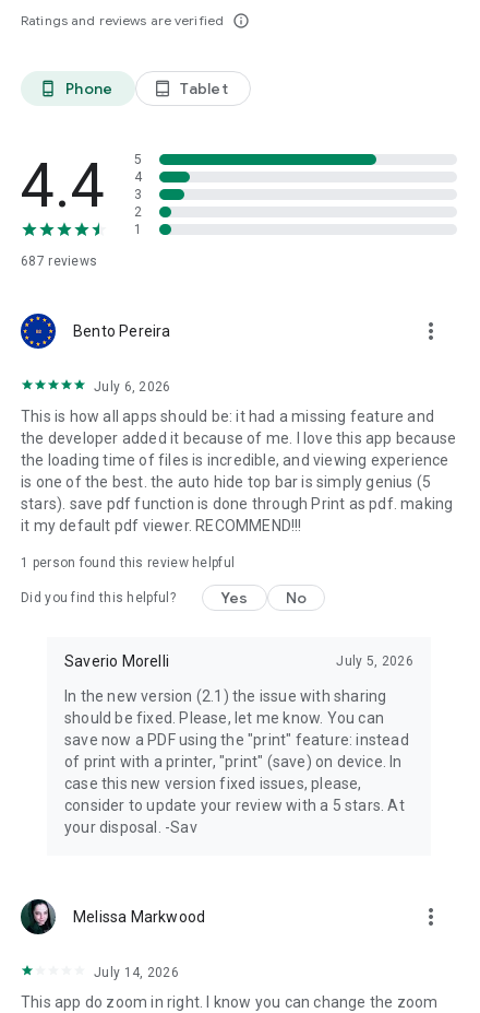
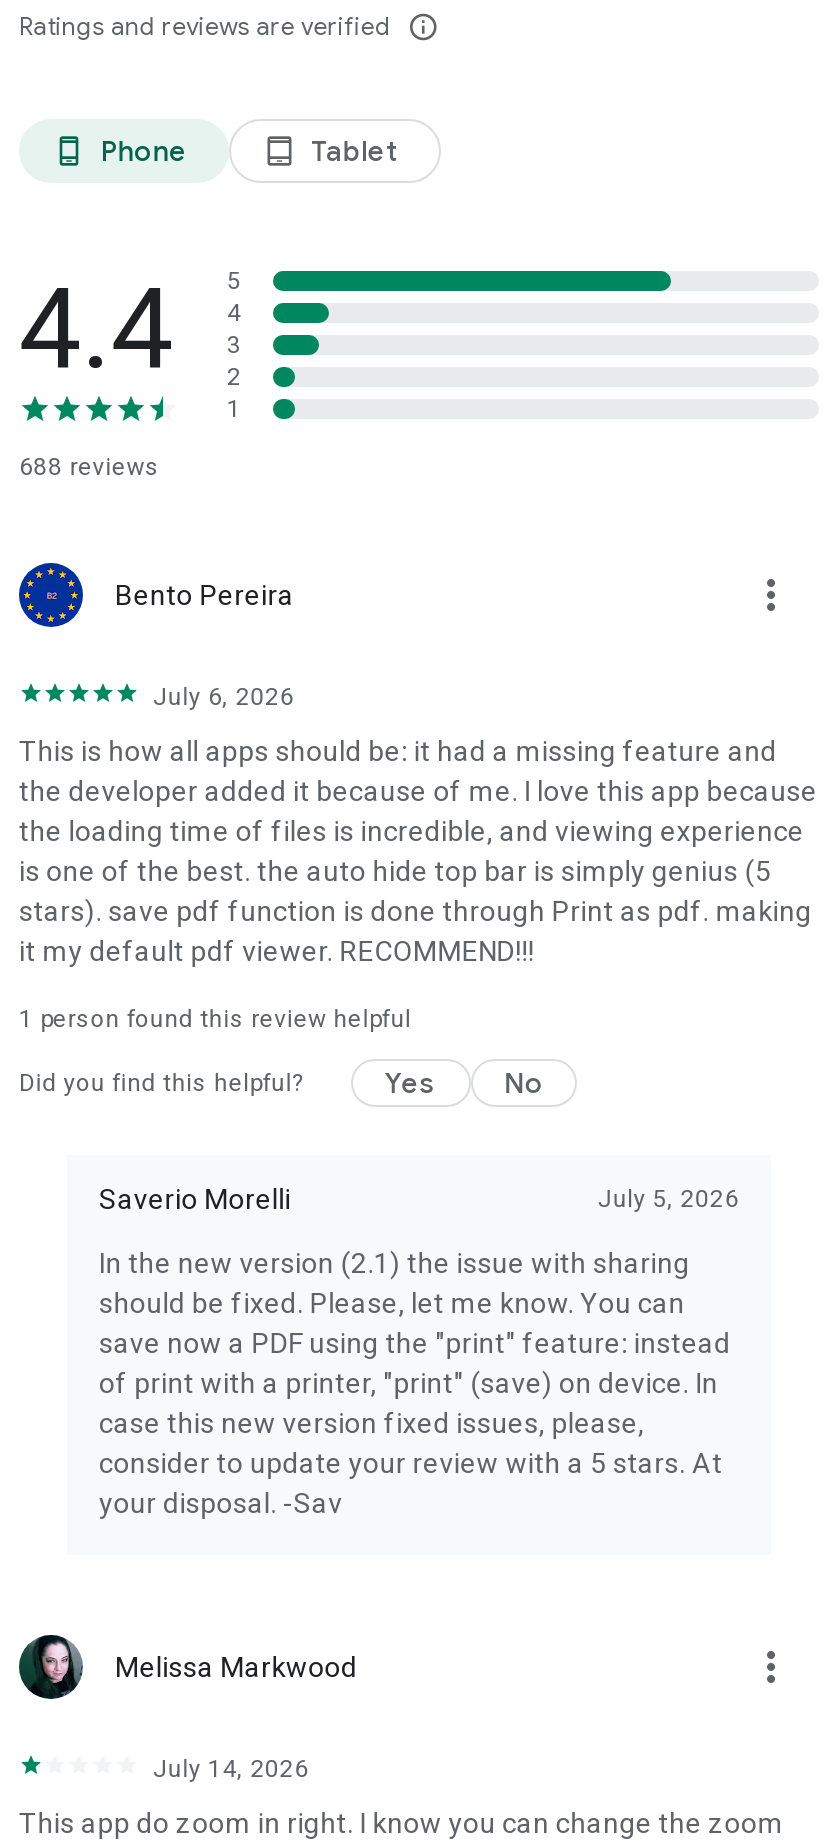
[21,254,97,269] 687 reviews -> [19,453,160,481] 688 reviews

